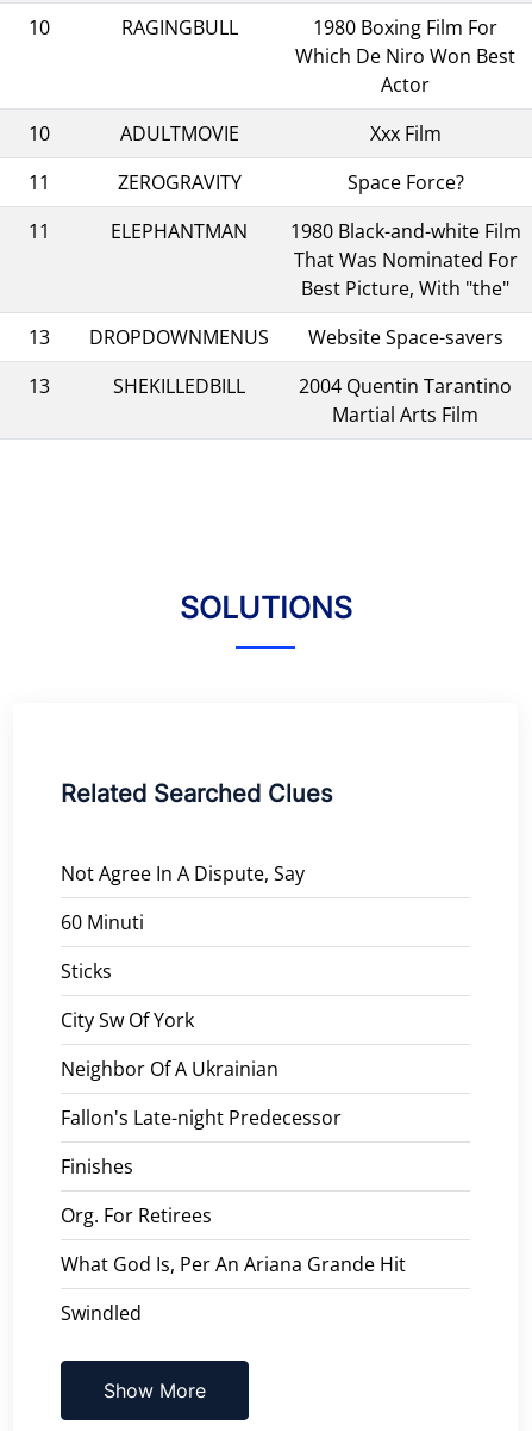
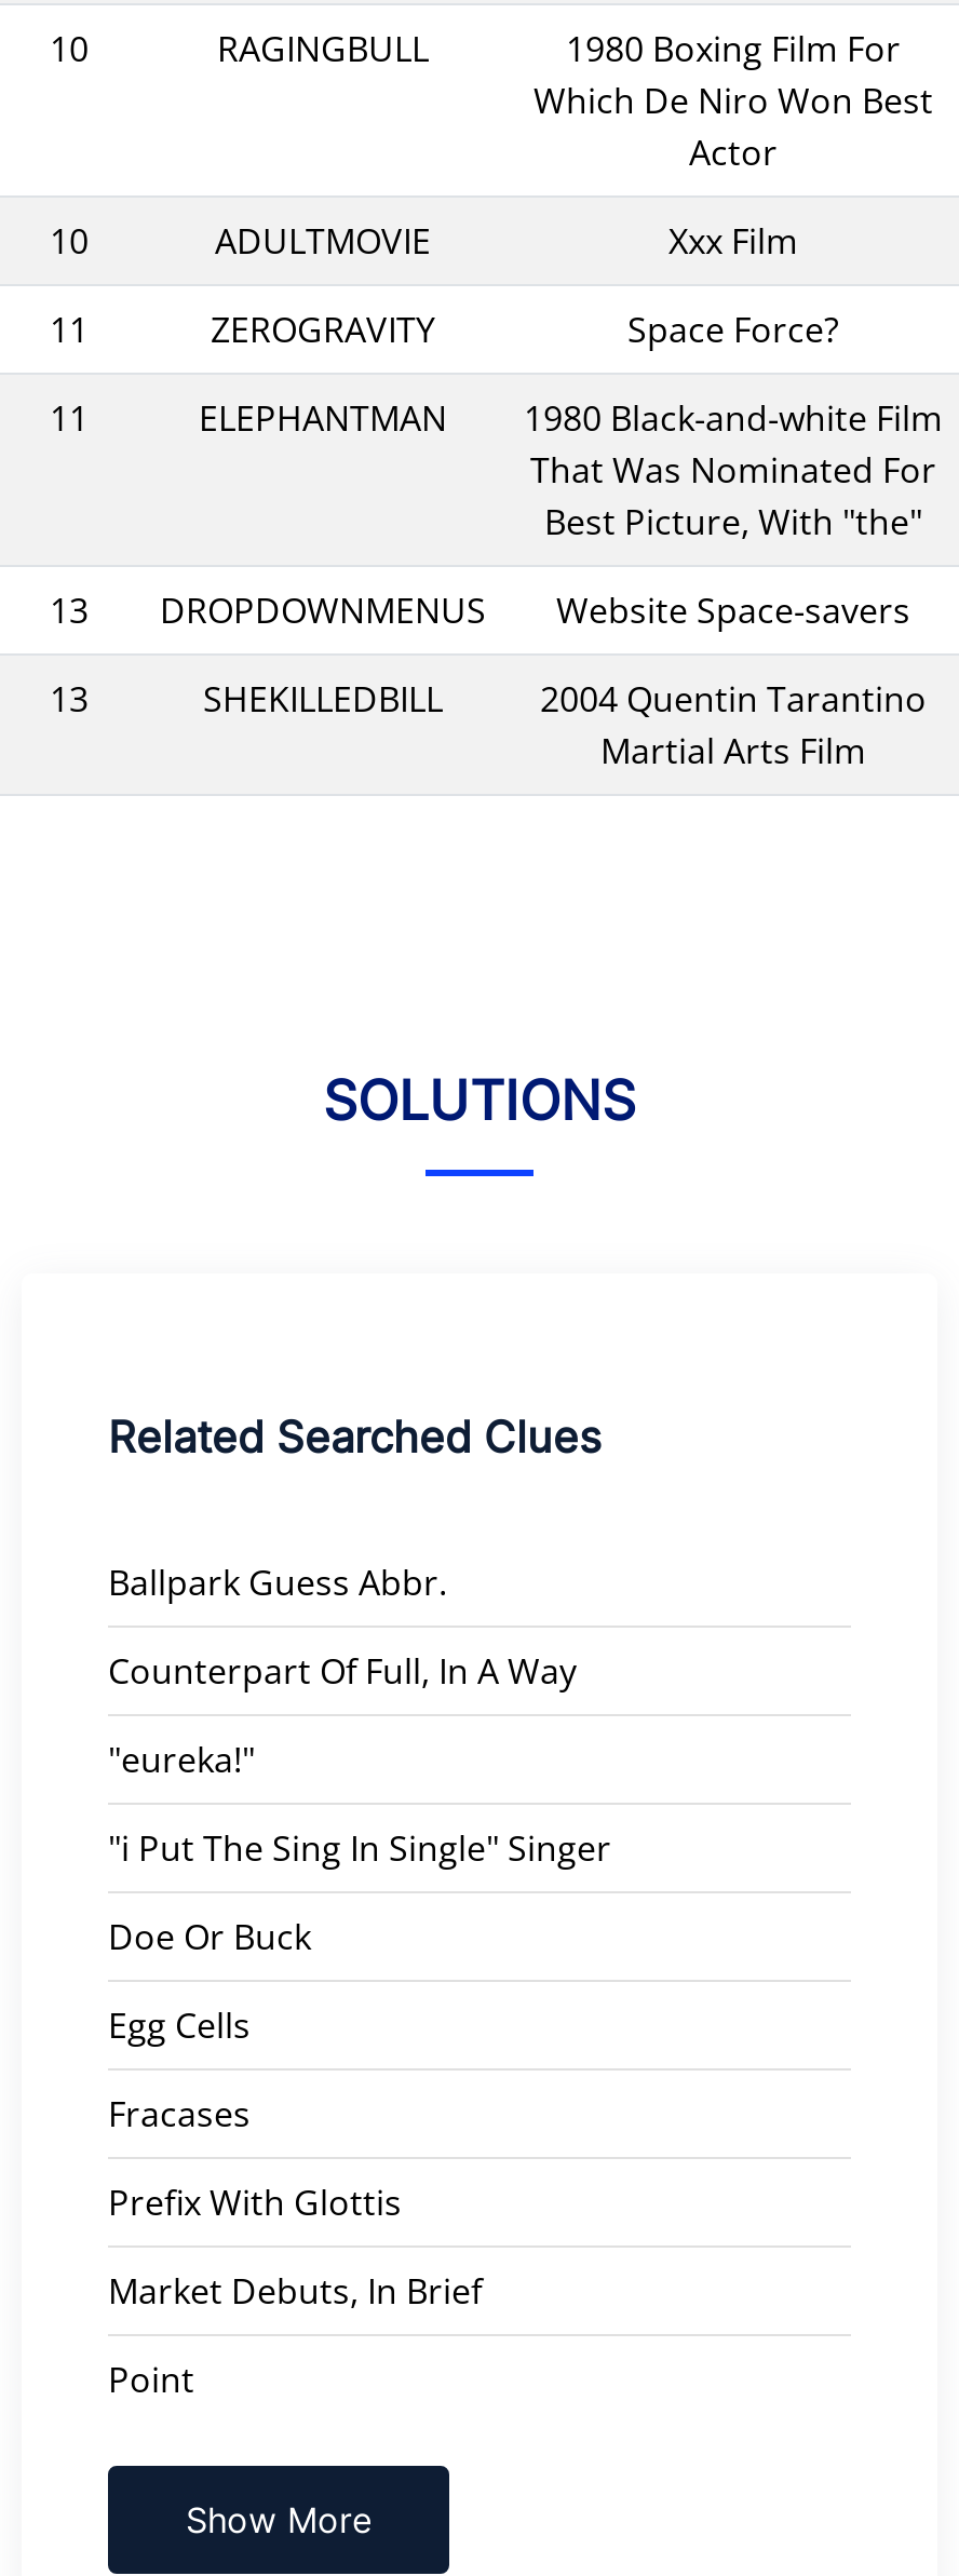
[61,860,305,886] Not Agree In A Dispute, Say -> [108,1557,447,1605] Ballpark Guess Abbr.
[61,909,144,935] 60 Minuti -> [108,1646,577,1694] Counterpart Of Full, In A Way
[61,957,112,984] Sticks -> [108,1735,255,1782] "eureka!"
[61,1006,194,1032] City Sw Of York -> [108,1823,611,1871] "i Put The Sing In Single" Singer
[61,1055,278,1081] Neighbor Of A Ukrainian -> [108,1912,311,1959] Doe Or Buck
[61,1104,342,1130] Fallon's Late-night Predecessor -> [108,2000,251,2048] Egg Cells
[61,1153,133,1179] Finishes -> [108,2089,251,2136] Fracases
[61,1202,212,1228] Org. For Retirees -> [108,2177,402,2225] Prefix With Glottis
[61,1250,406,1277] What God Is, Per An Ariana Grande Hit -> [108,2266,482,2314] Market Debuts, In Brief
[61,1299,142,1326] Swindled -> [108,2355,194,2402] Point

